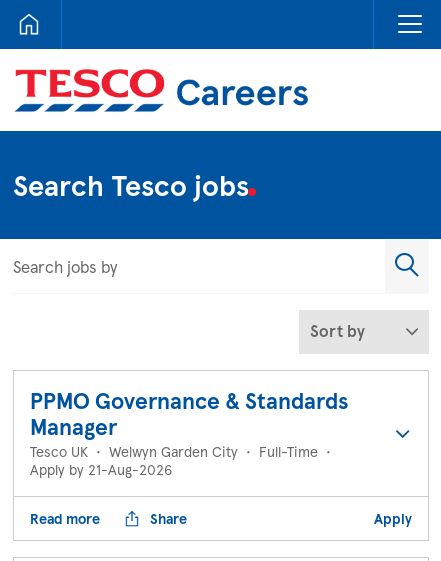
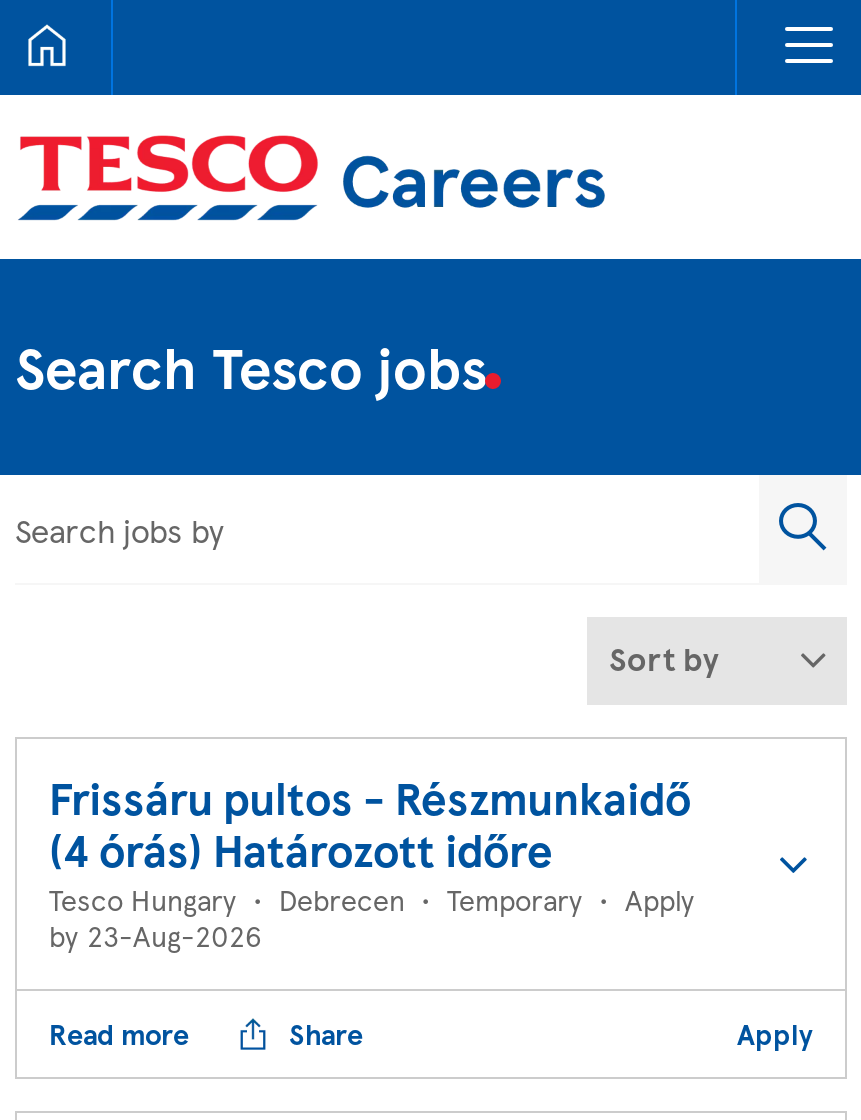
[30,387,349,478] PPMO Governance & Standards | Manager | Tesco UK • Welwyn Garden City • Full-Time • | Apply by 21-Aug-2026 -> [49,771,695,953] Frissáru pultos - Részmunkaidő | (4 órás) Határozott időre | Tesco Hungary • Debrecen • Temporary • Apply | by 23-Aug-2026

